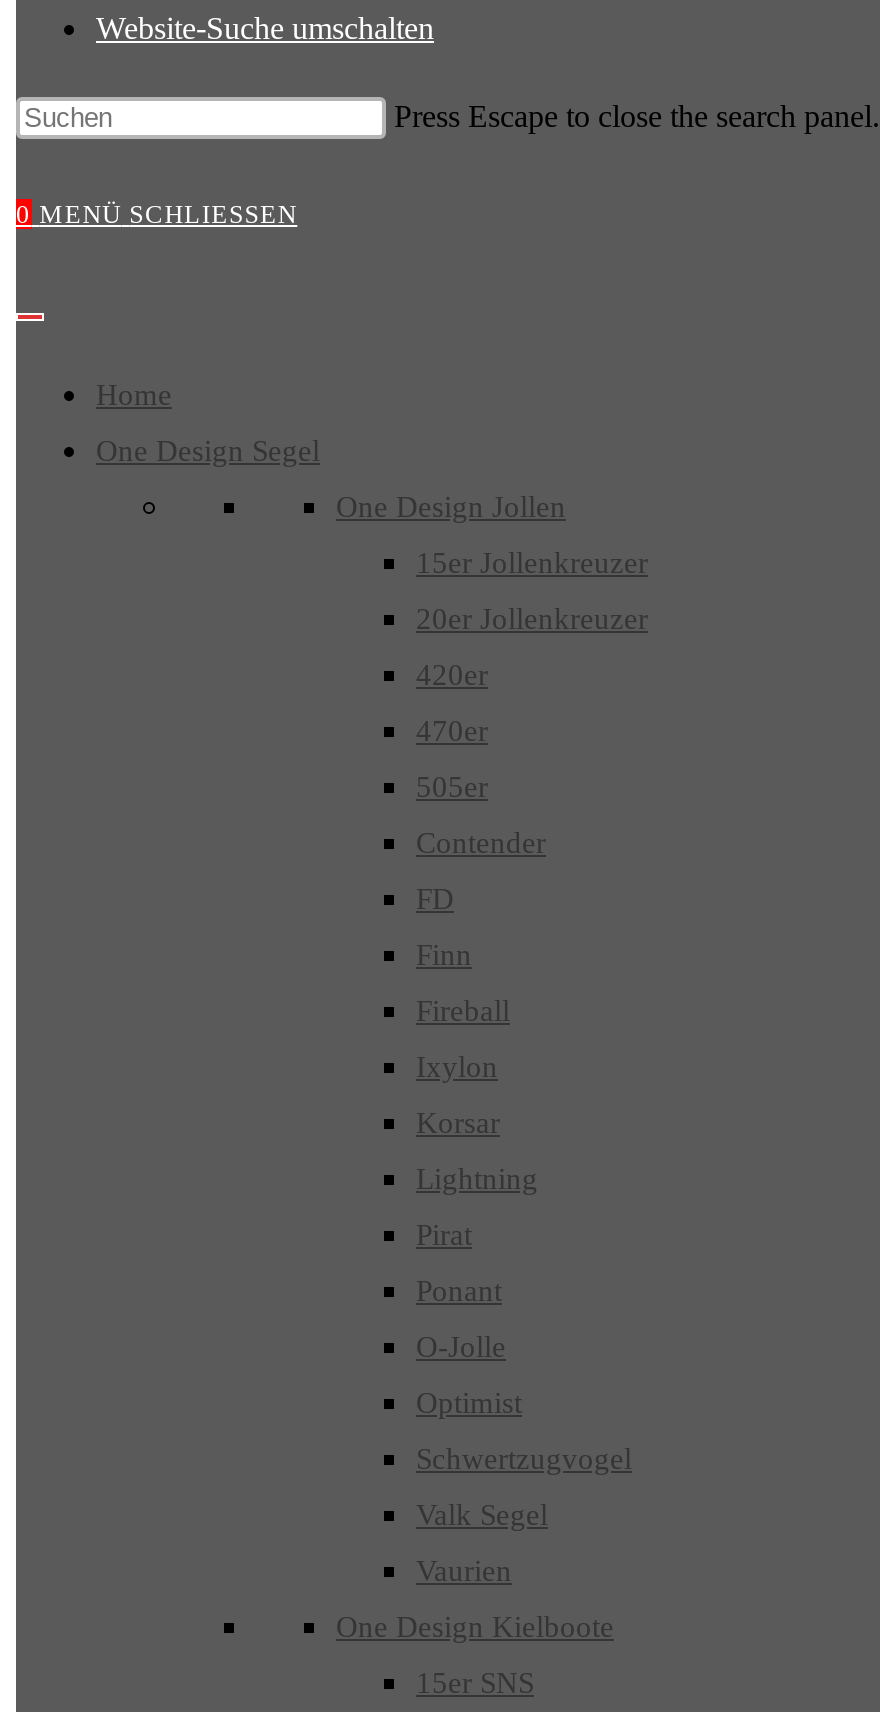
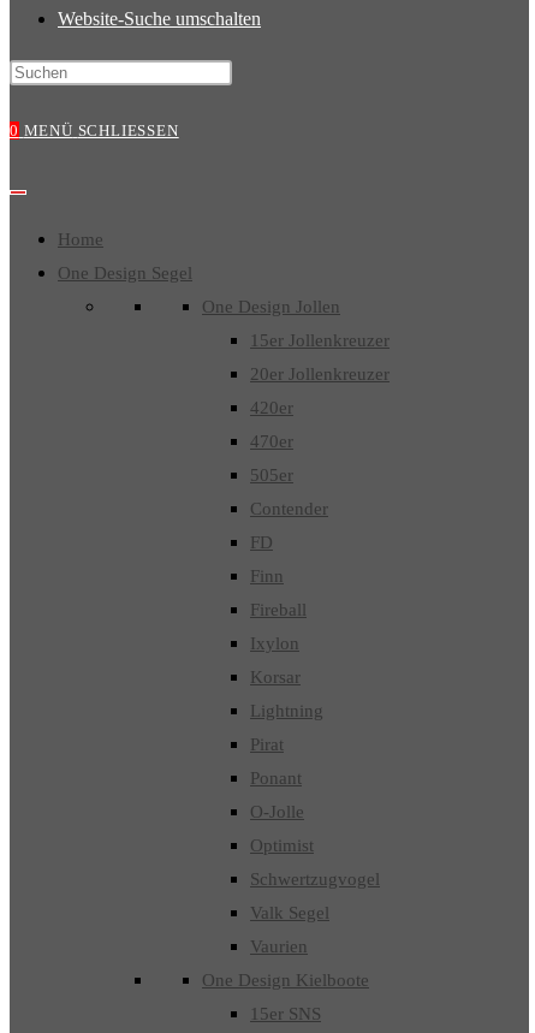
[394,99,880,133] Press Escape to close the search panel. -> none

